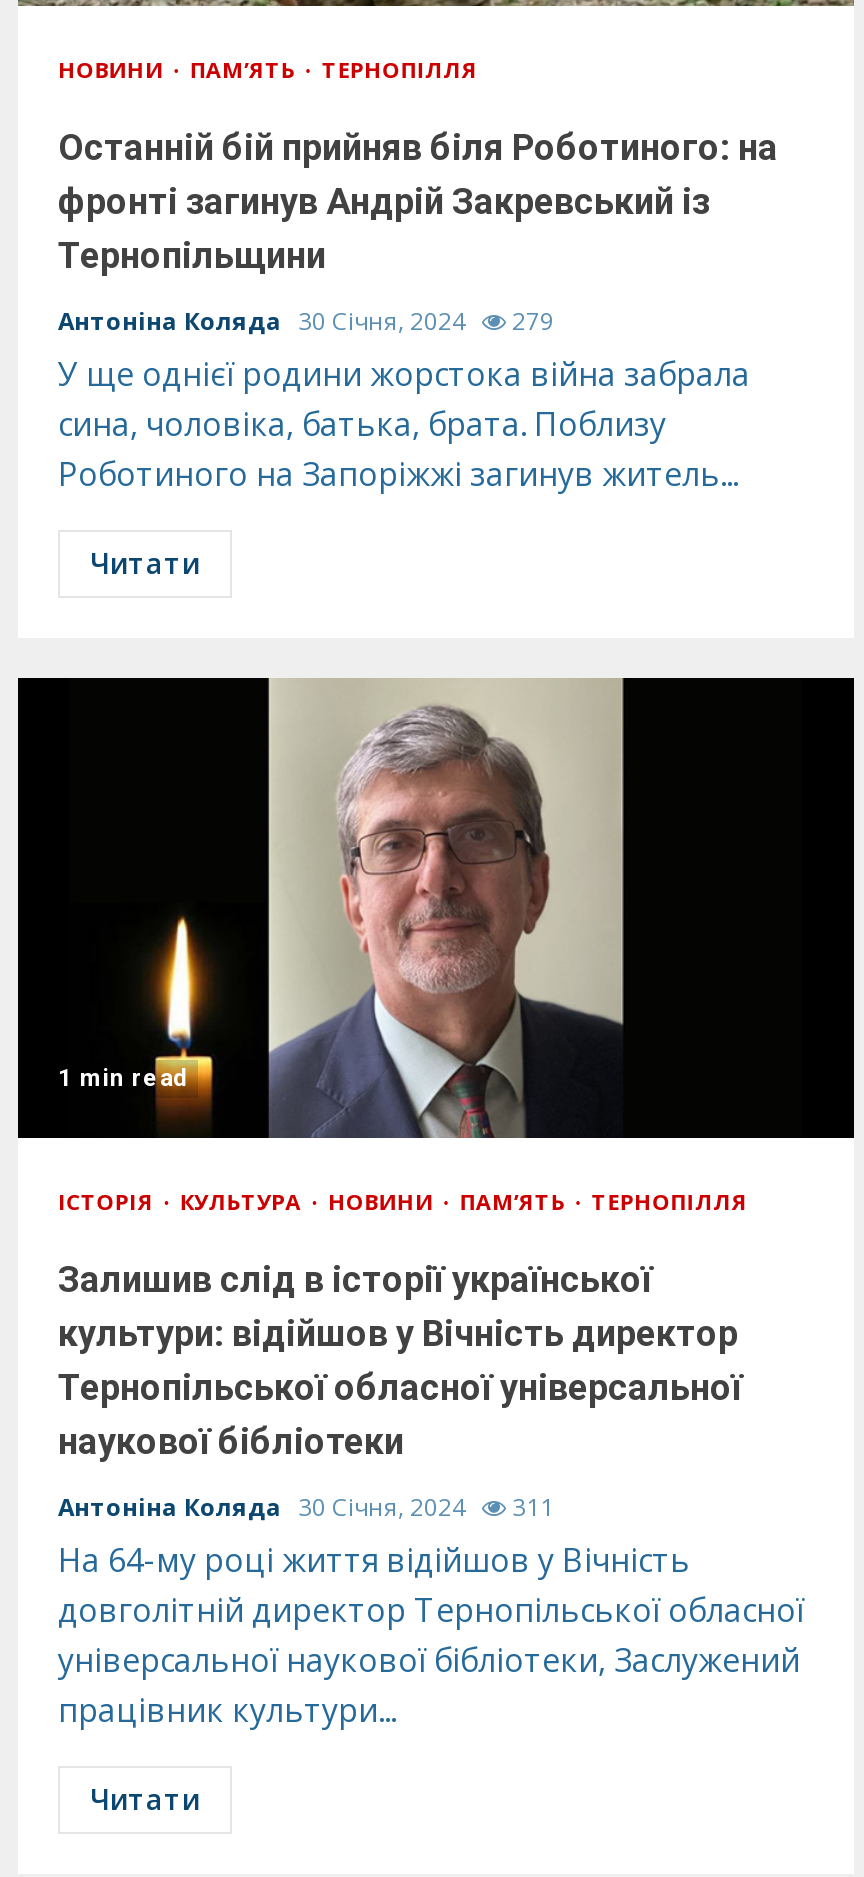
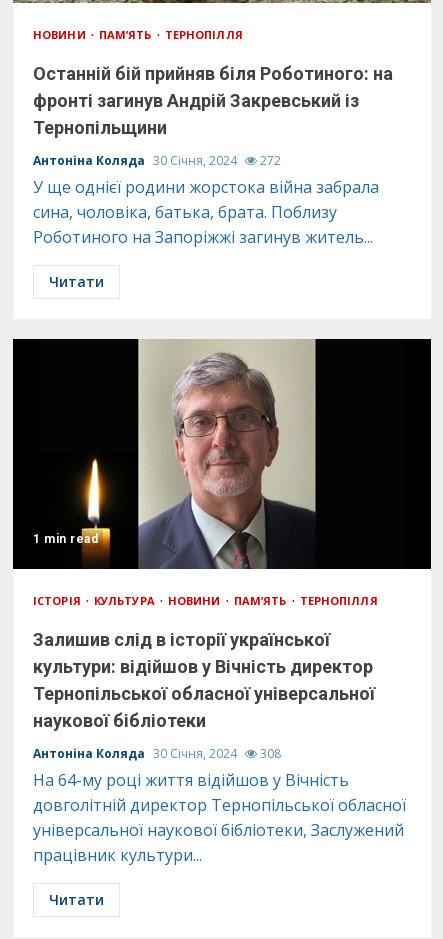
[58,304,554,338] Антоніна Коляда 30 Січня, 2024 279 -> [33,152,281,169] Антоніна Коляда 30 Січня, 2024 272
[58,1490,554,1524] Антоніна Коляда 30 Січня, 2024 311 -> [33,745,281,762] Антоніна Коляда 30 Січня, 2024 308

